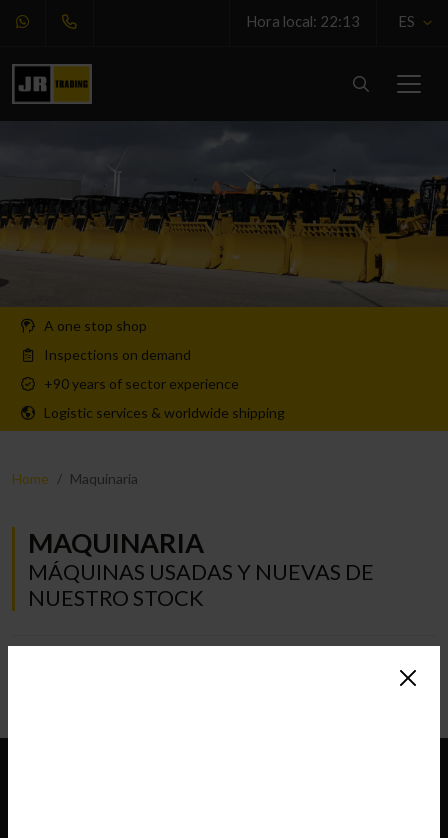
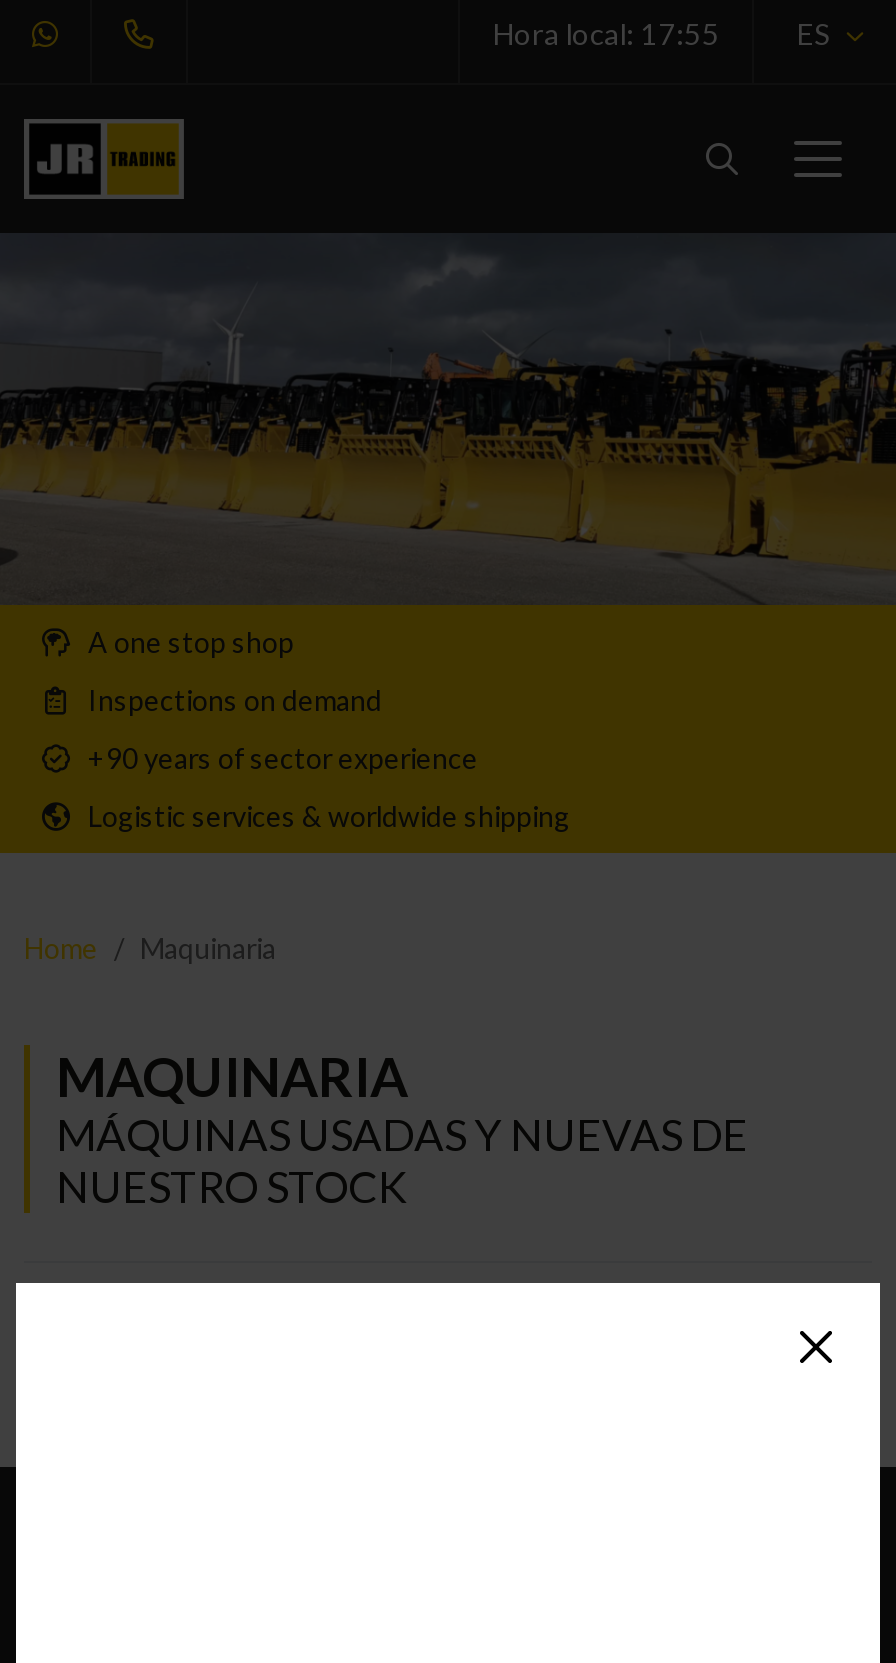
[246,12,360,30] Hora local: 22:13 -> [492,15,720,51] Hora local: 17:55

